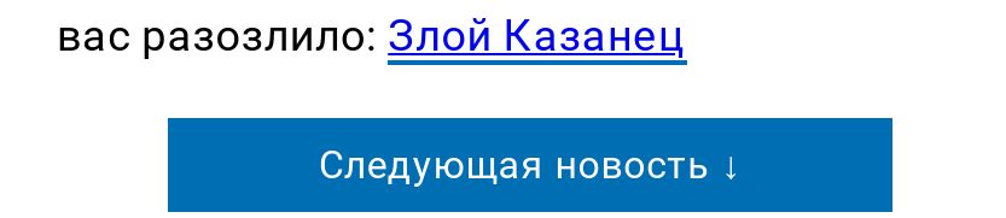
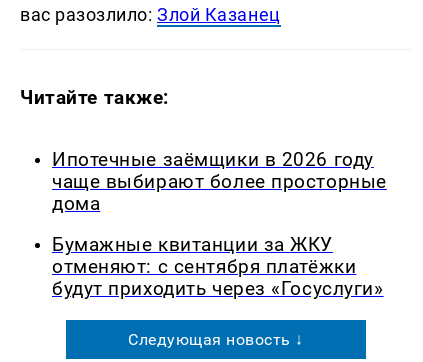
none -> [20,86,387,300] Читайте также: | Ипотечные заёмщики в 2026 году | чаще выбирают более просторные | дома | Бумажные квитанции за ЖКУ | отменяют: с сентября платёжки | будут приходить через «Госуслуги»

